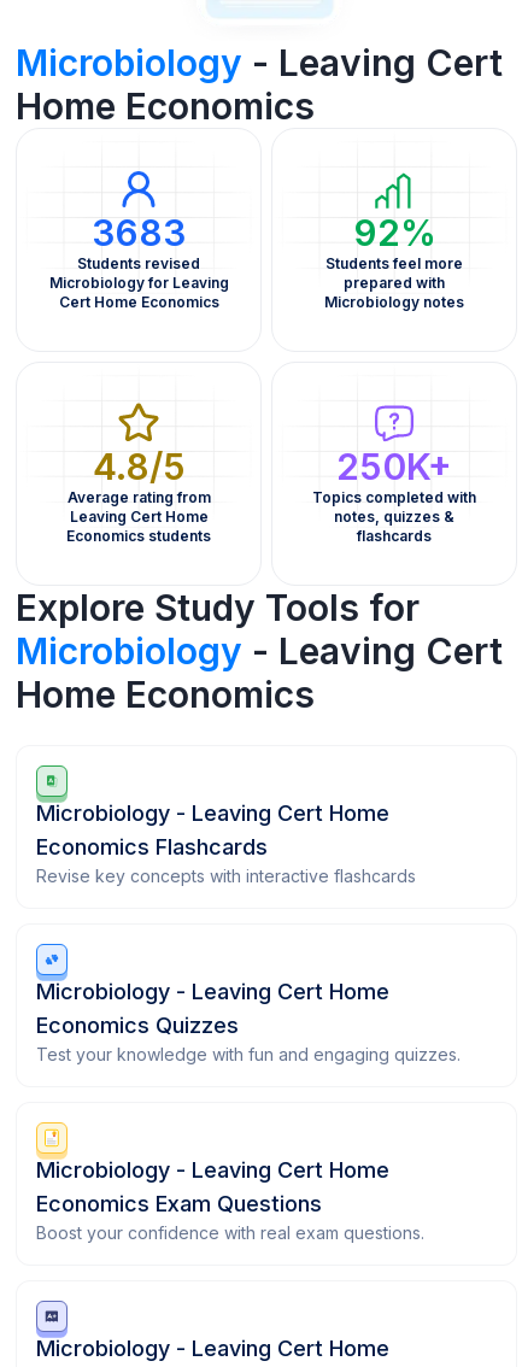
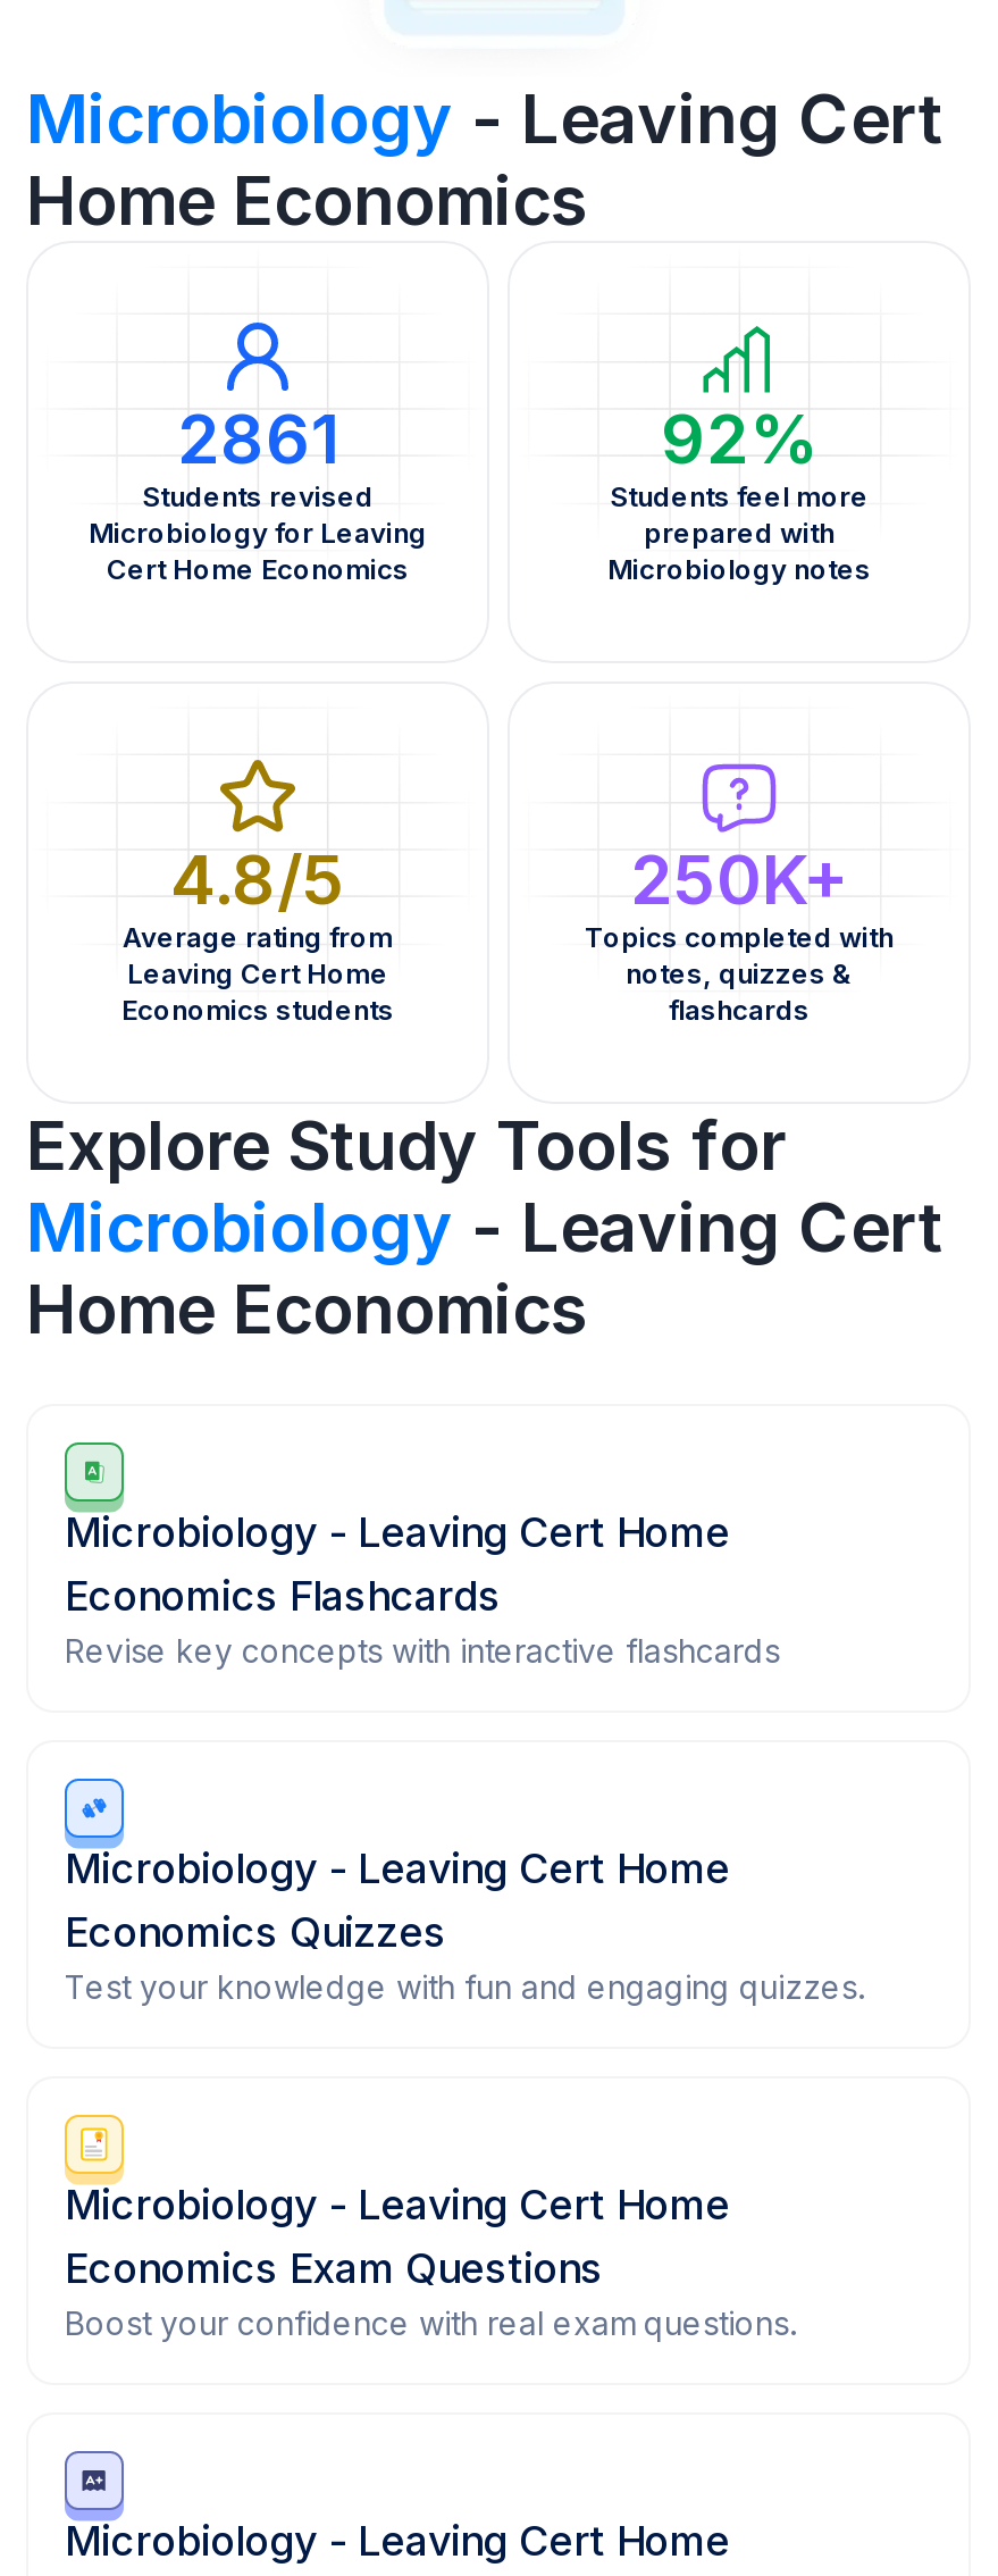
[92,211,186,255] 3683 -> [177,398,338,480] 2861

